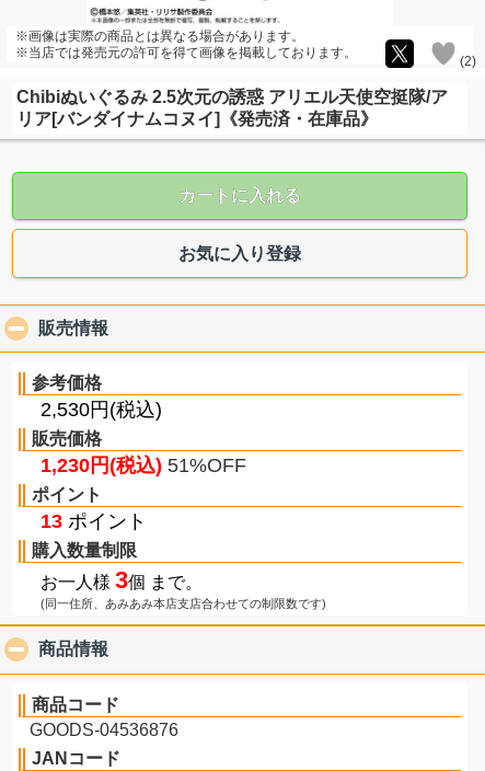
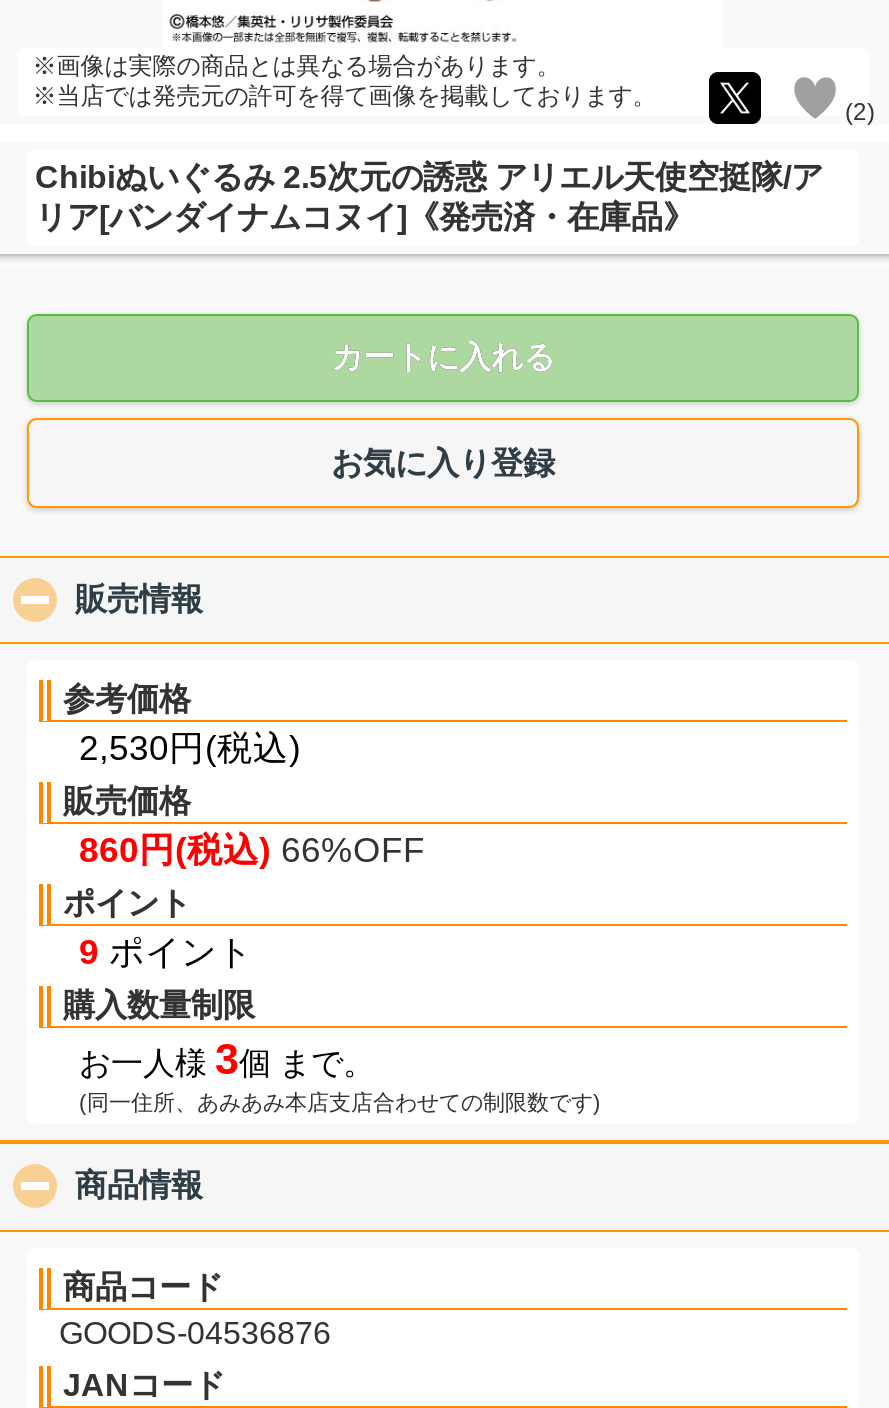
[41,455,246,477] 1,230円(税込) 51%OFF -> [79,830,425,870] 860円(税込) 66%OFF
[41,510,147,532] 13ポイント -> [79,932,253,972] 9ポイント

